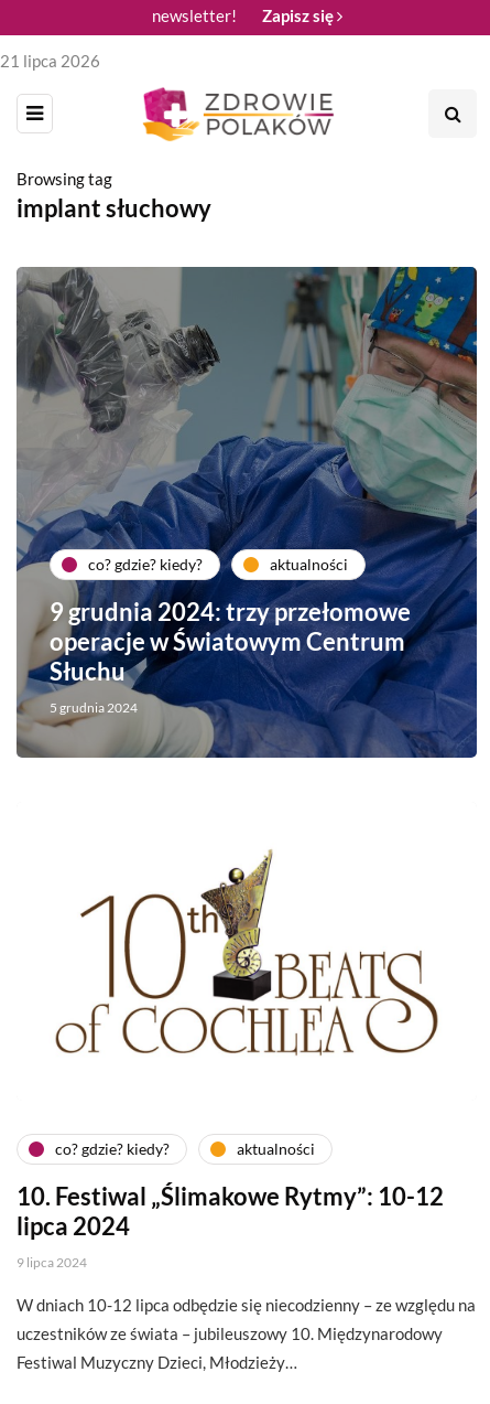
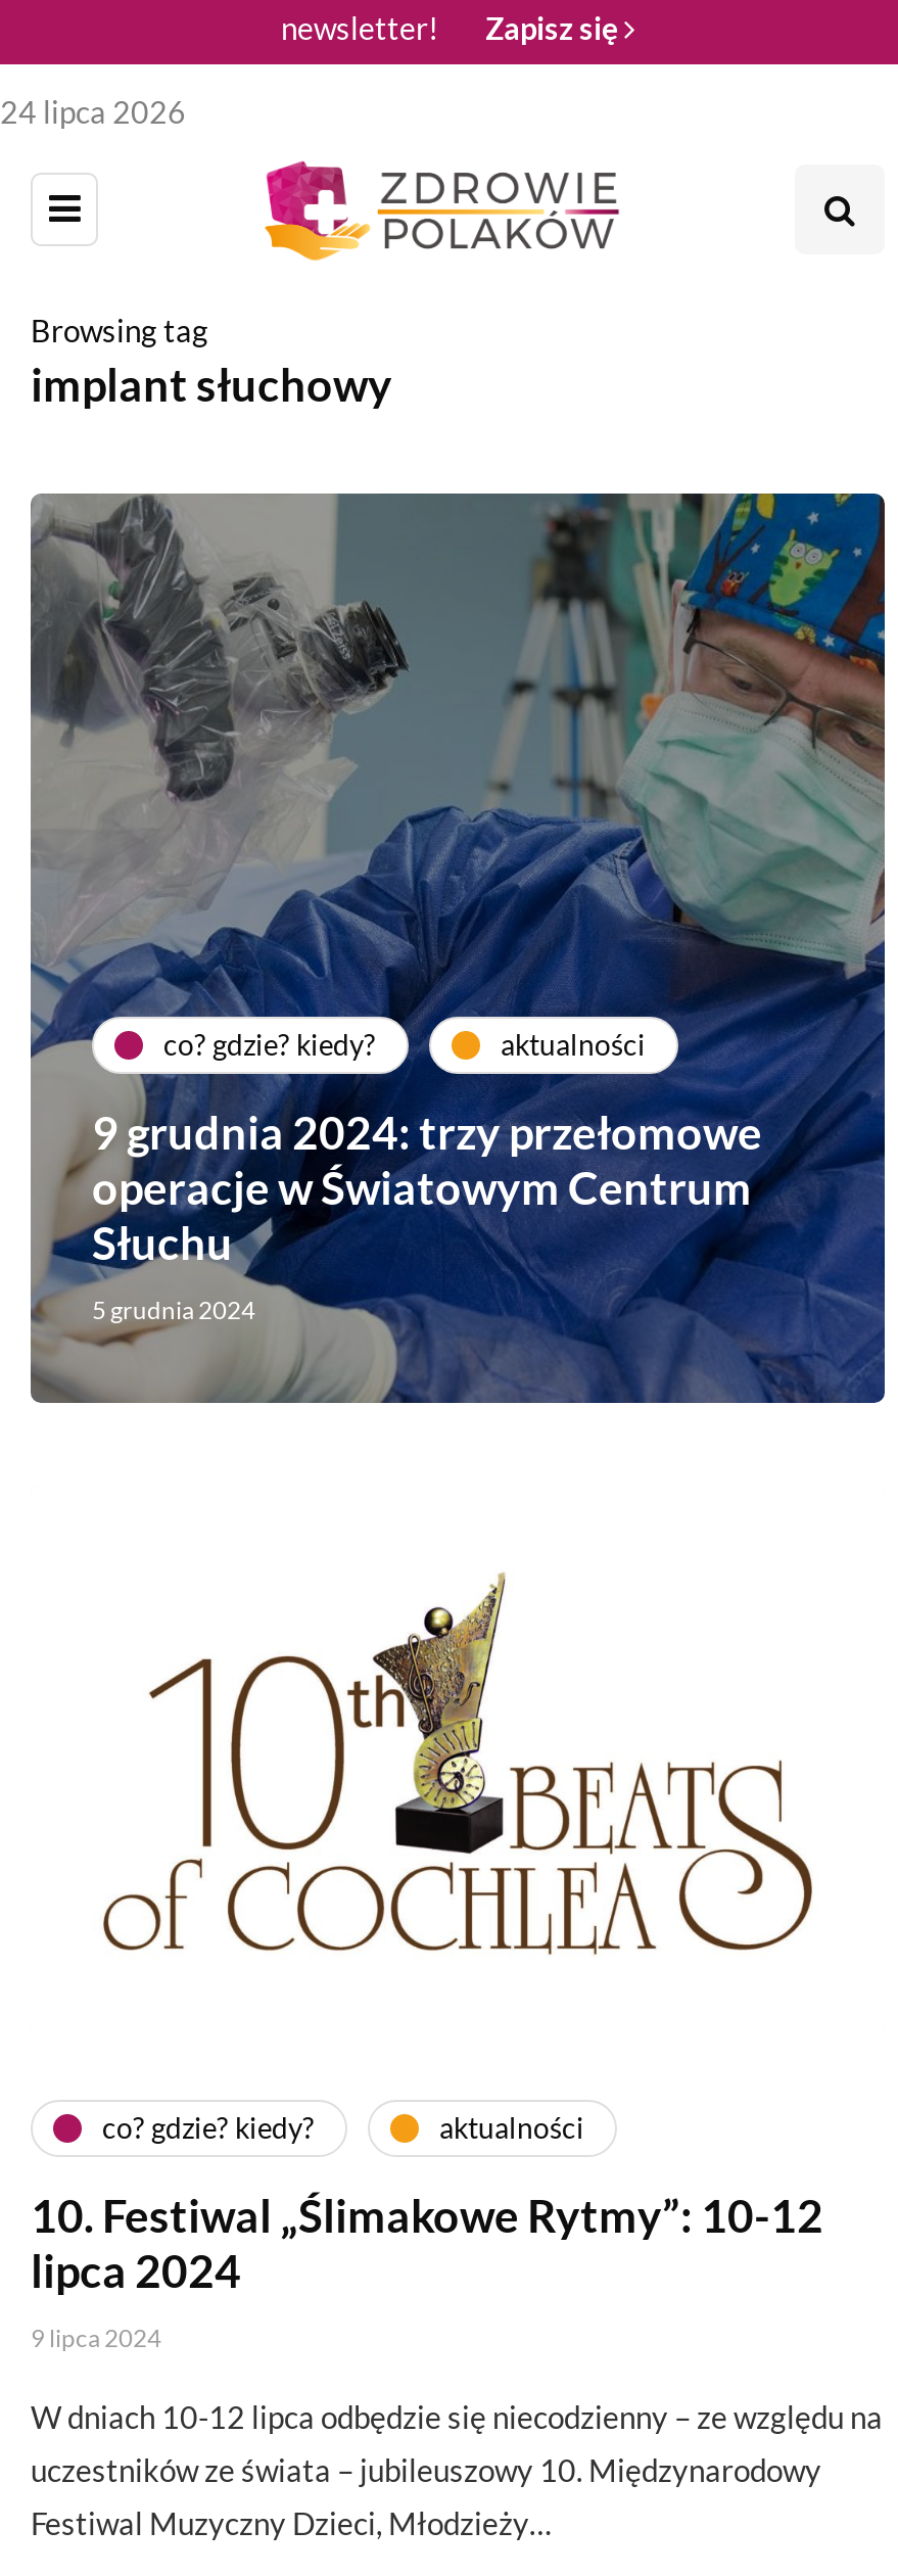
[0,51,100,71] 21 lipca 2026 -> [0,93,186,130] 24 lipca 2026

